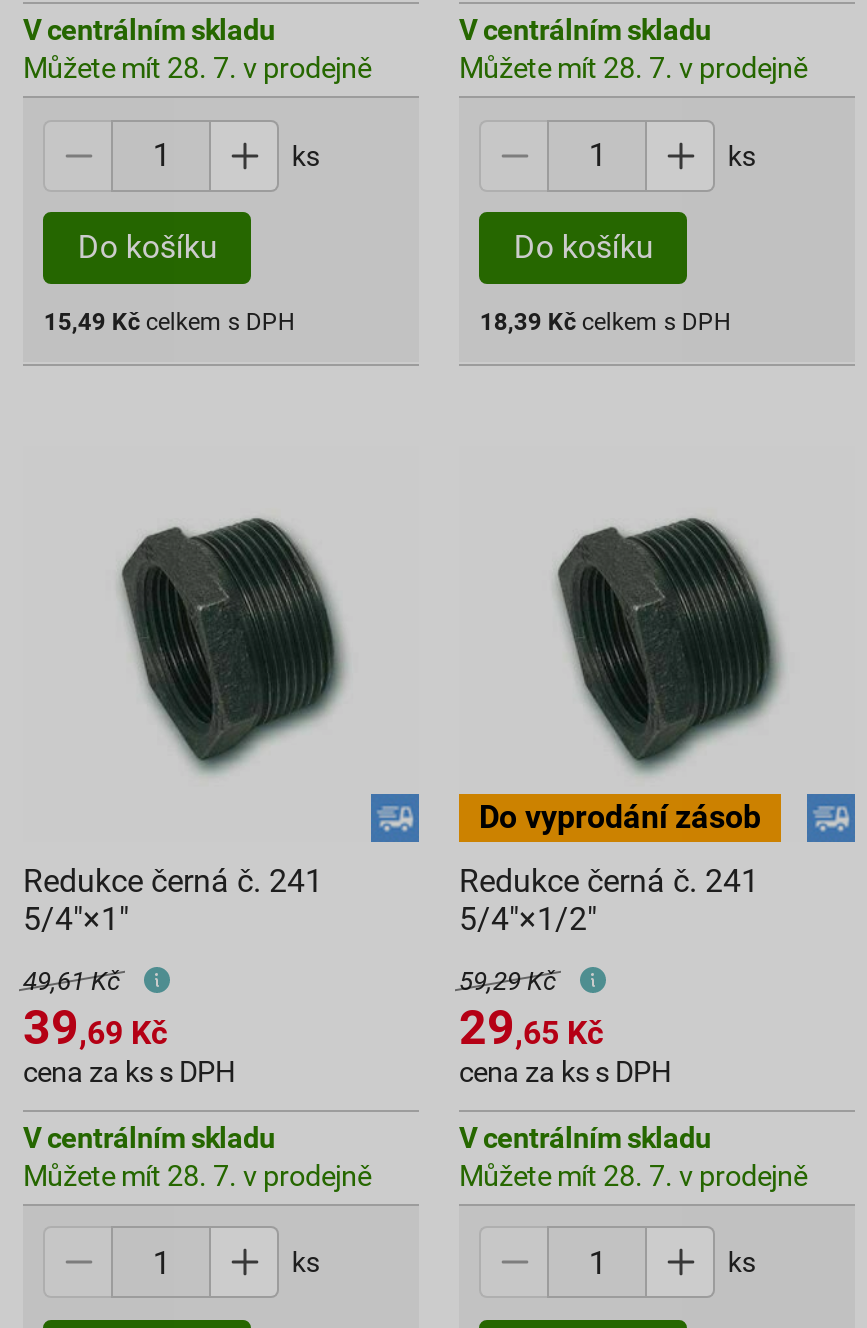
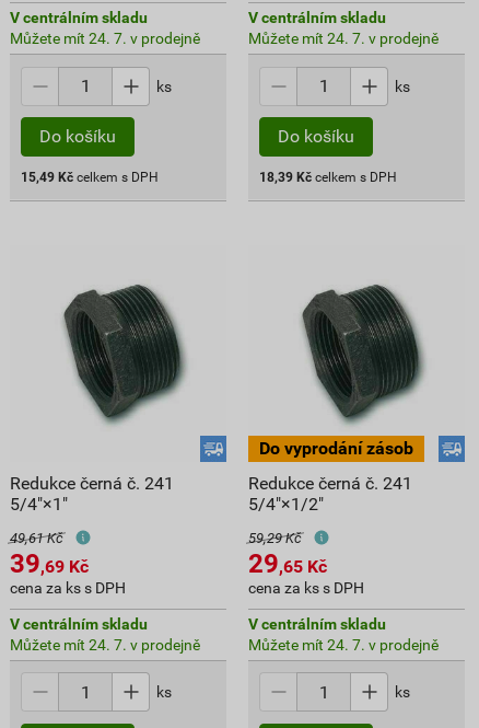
[23,53,371,87] Můžete mít 28. 7. v prodejně -> [10,30,200,48] Můžete mít 24. 7. v prodejně
[459,53,807,87] Můžete mít 28. 7. v prodejně -> [248,30,439,48] Můžete mít 24. 7. v prodejně
[23,1160,371,1194] Můžete mít 28. 7. v prodejně -> [10,636,200,654] Můžete mít 24. 7. v prodejně
[459,1160,807,1194] Můžete mít 28. 7. v prodejně -> [248,636,439,654] Můžete mít 24. 7. v prodejně

